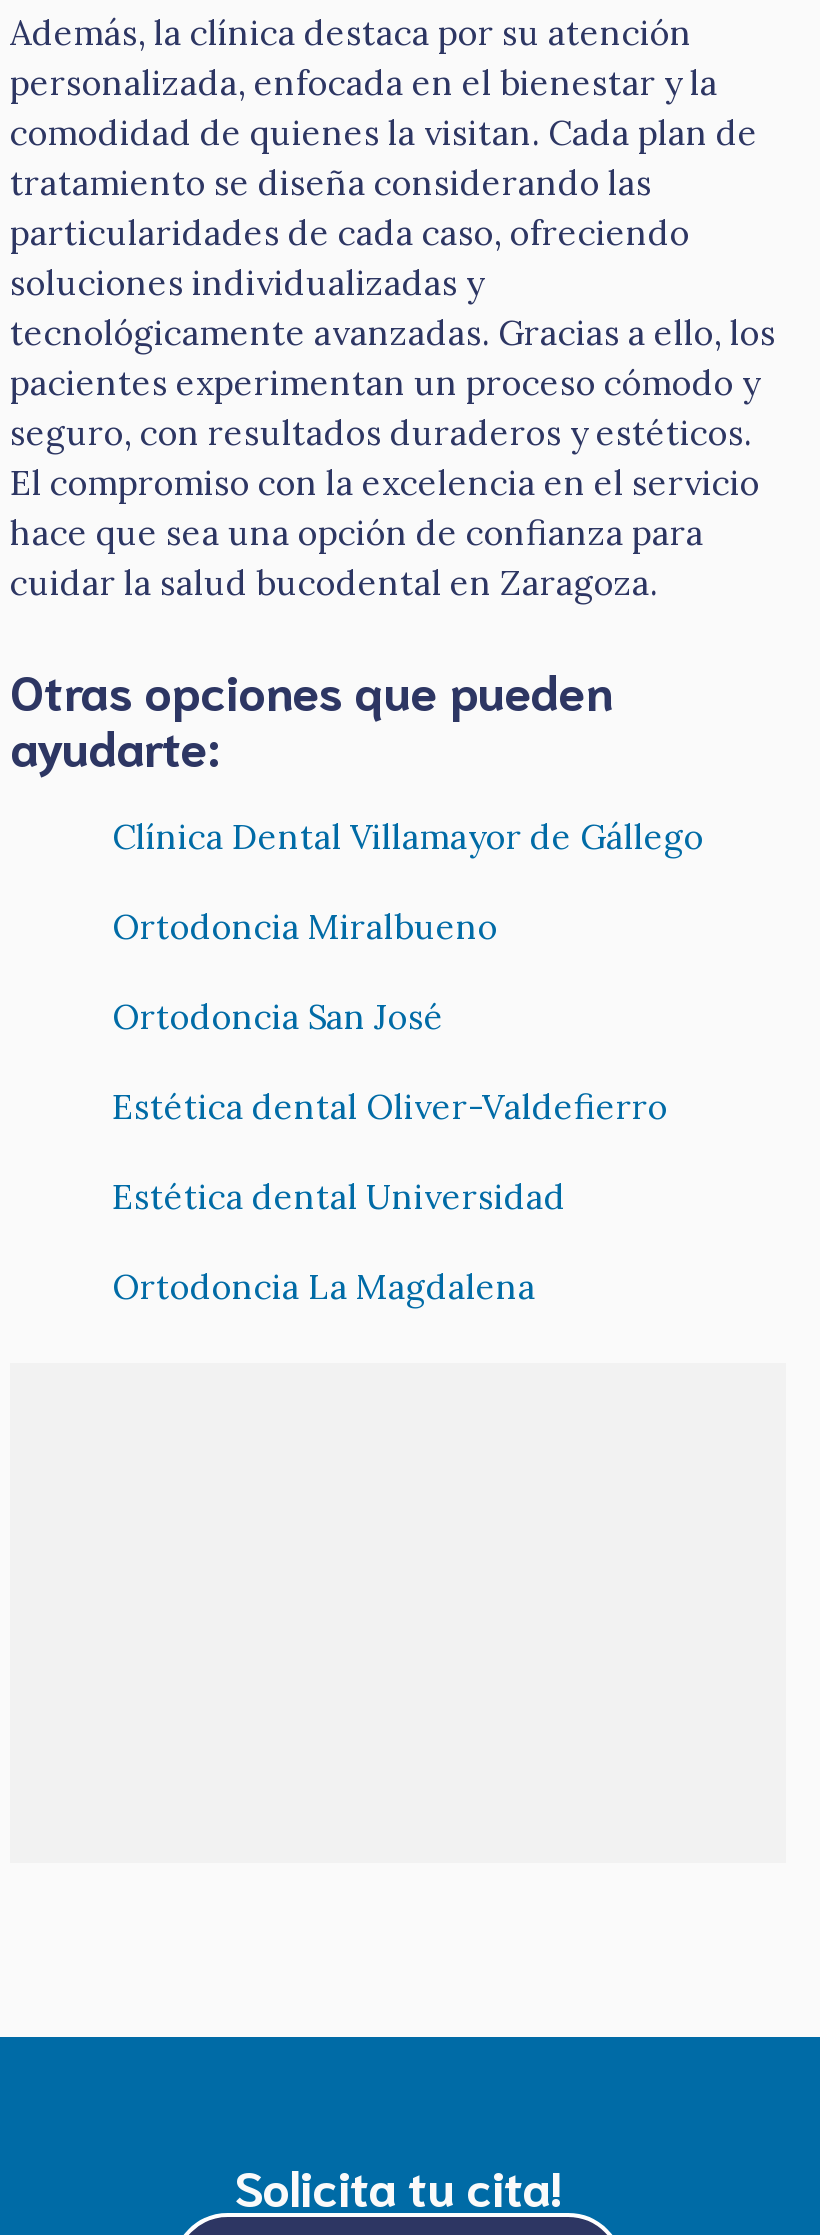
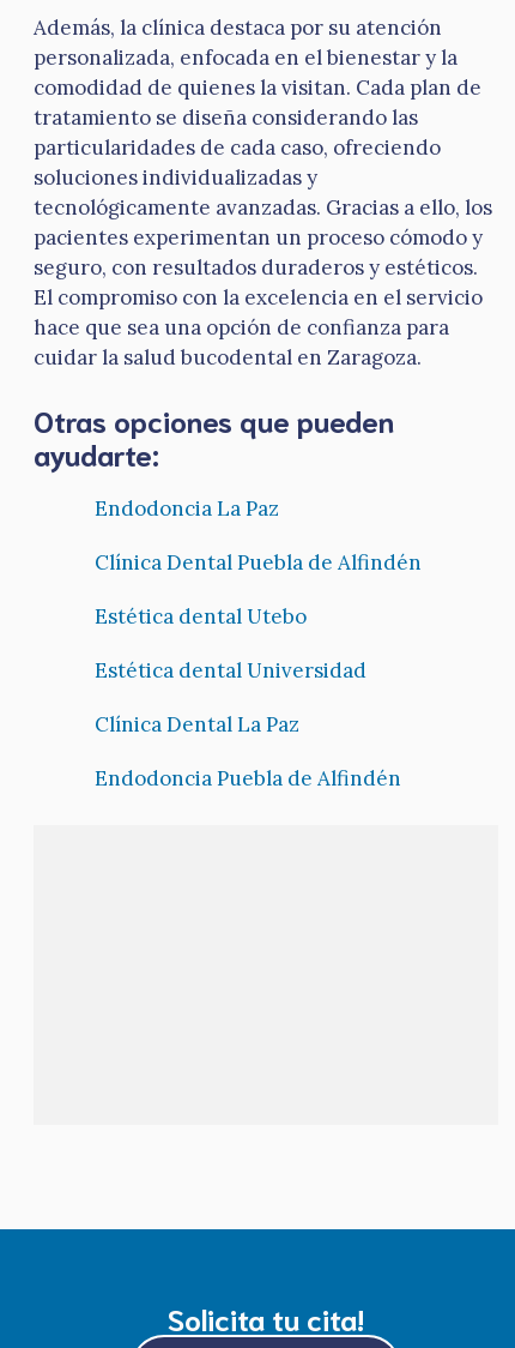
[112,814,704,1128] Clínica Dental Villamayor de Gállego | Ortodoncia Miralbueno | Ortodoncia San José | Estética dental Oliver-Valdefierro -> [95,496,422,630] Endodoncia La Paz | Clínica Dental Puebla de Alfindén | Estética dental Utebo
moved [112,1174,566,1218] -> [95,658,366,684]: Estética dental Universidad
[112,1264,536,1308] Ortodoncia La Magdalena -> [95,712,401,792] Clínica Dental La Paz | Endodoncia Puebla de Alfindén

